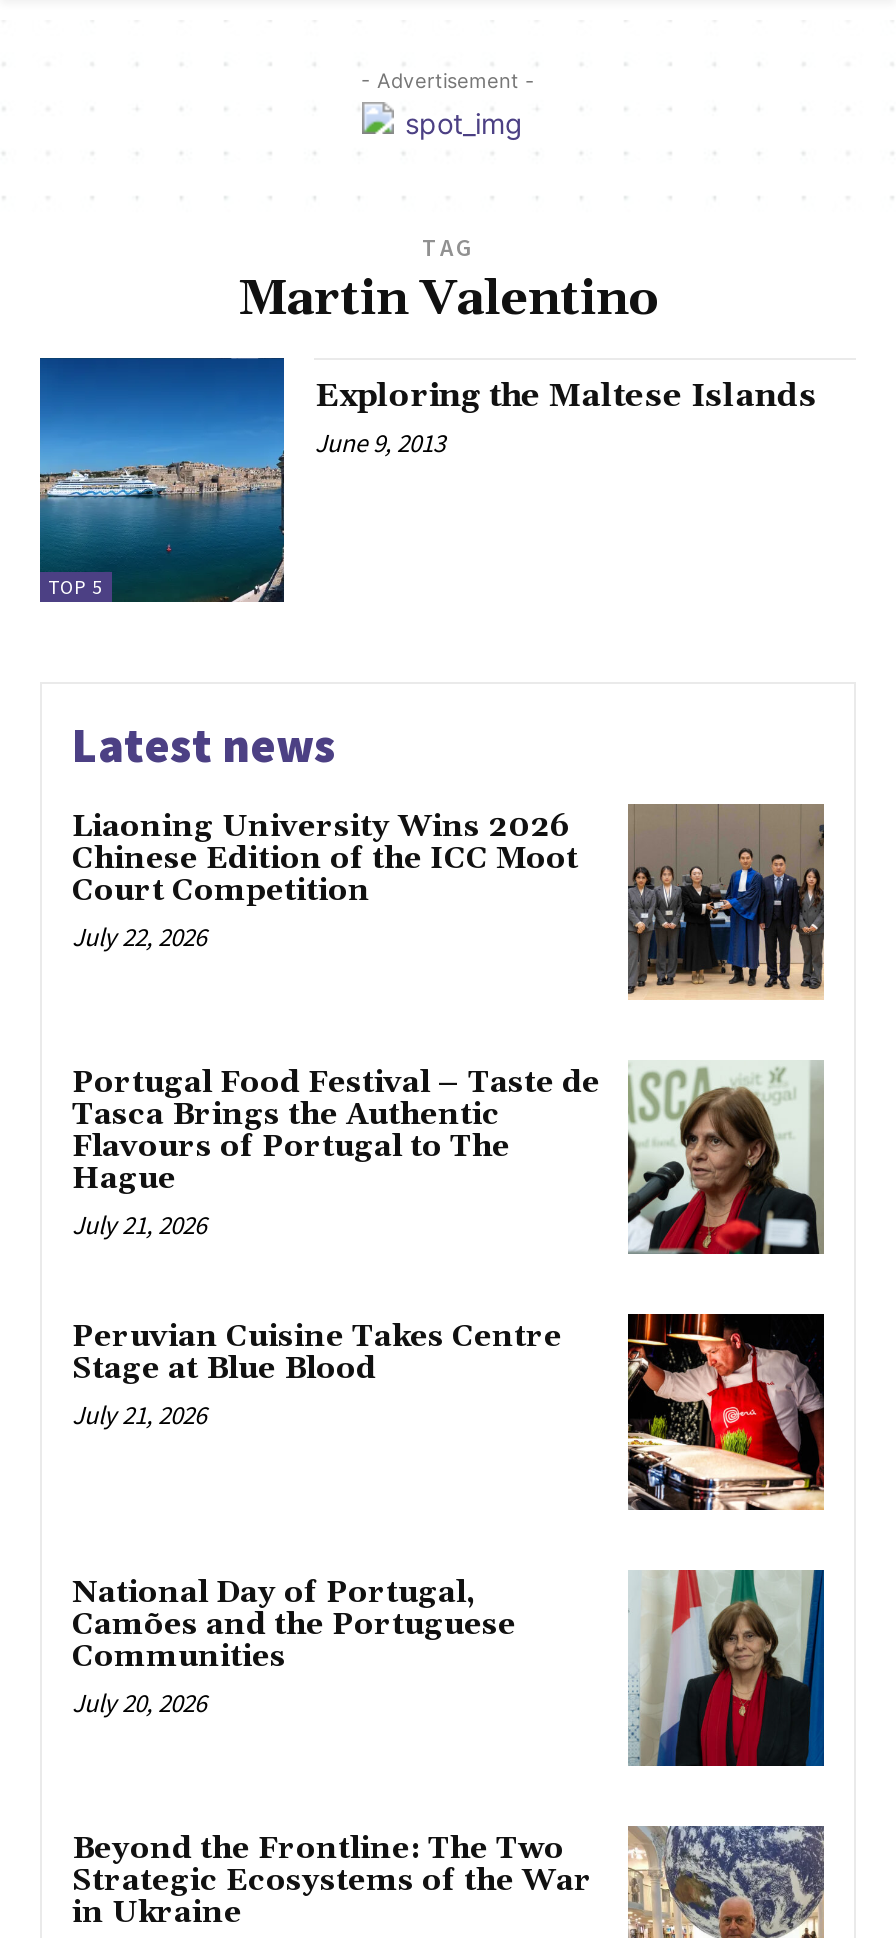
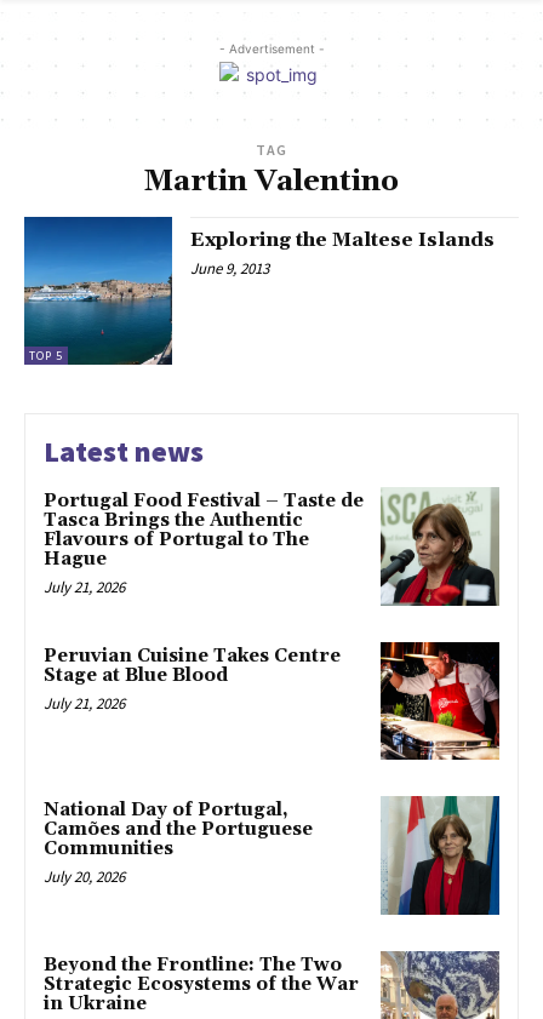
[72,804,824,1000] [image] | Liaoning University Wins 2026 | Chinese Edition of the ICC Moot | Court Competition | July 22, 2026 -> none

